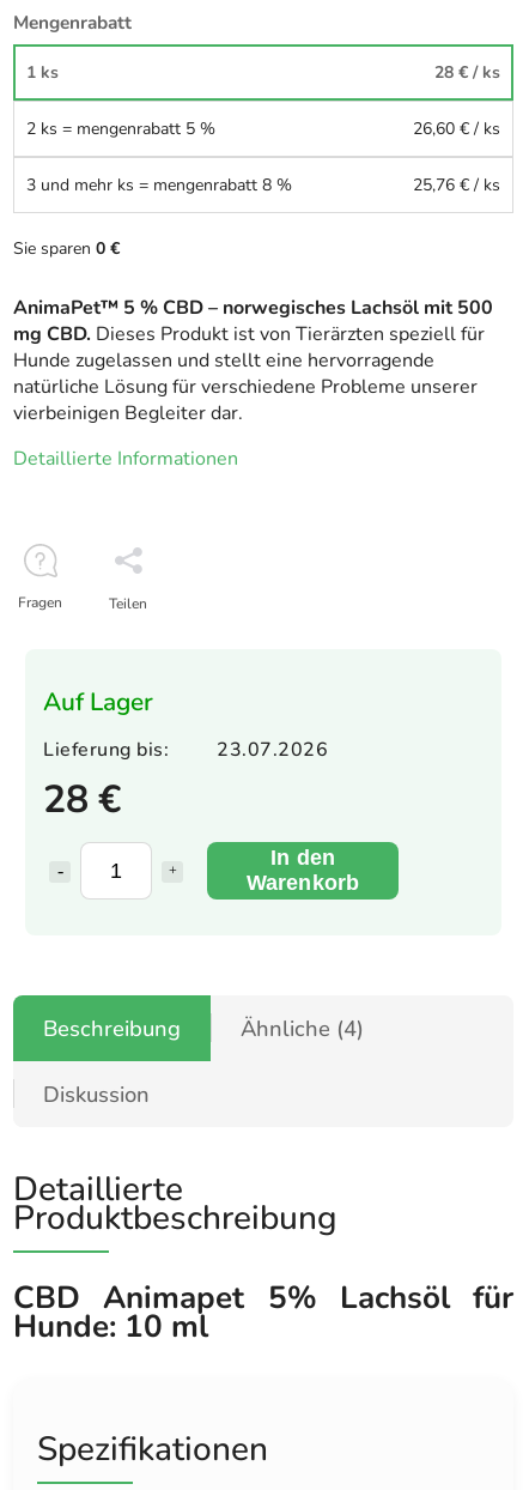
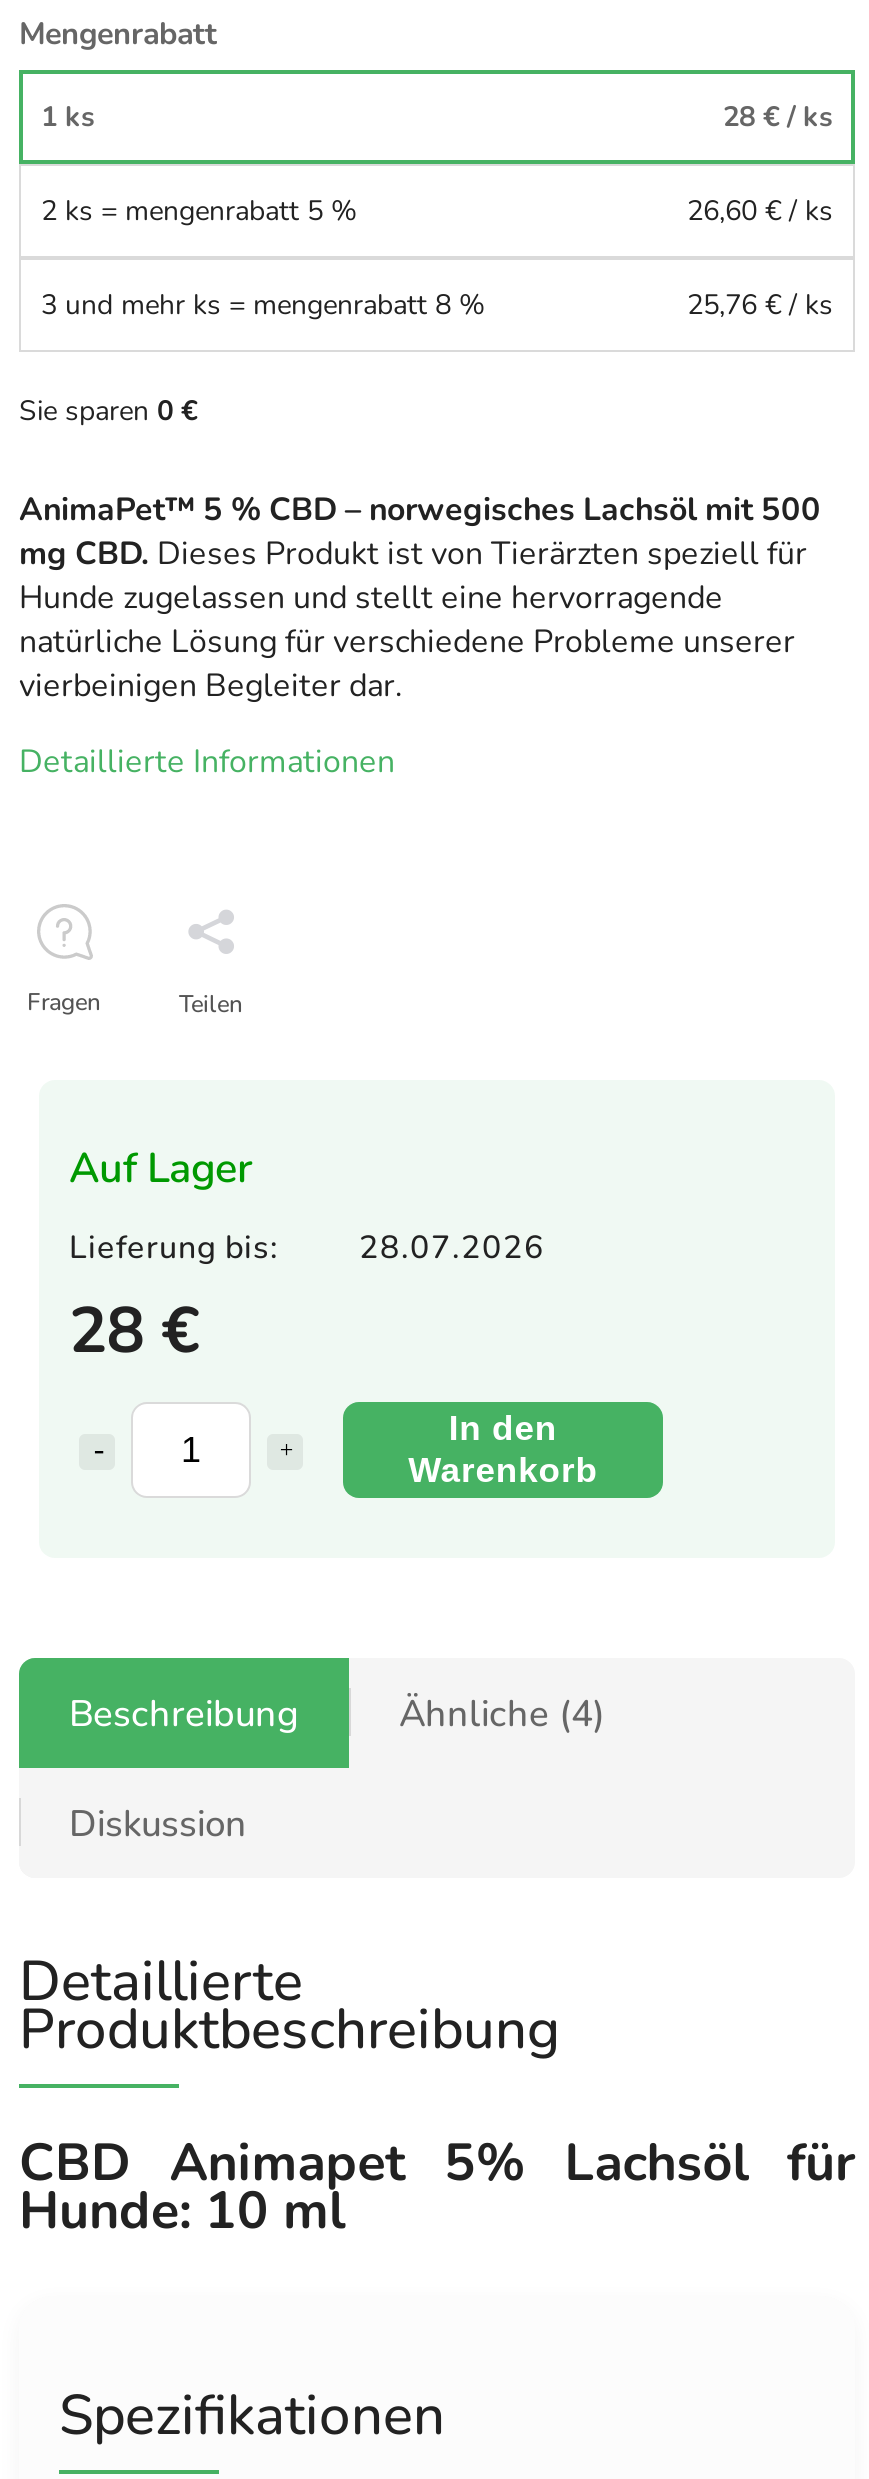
[43,736,328,763] Lieferung bis: 23.07.2026 -> [69,1226,545,1270] Lieferung bis: 28.07.2026

